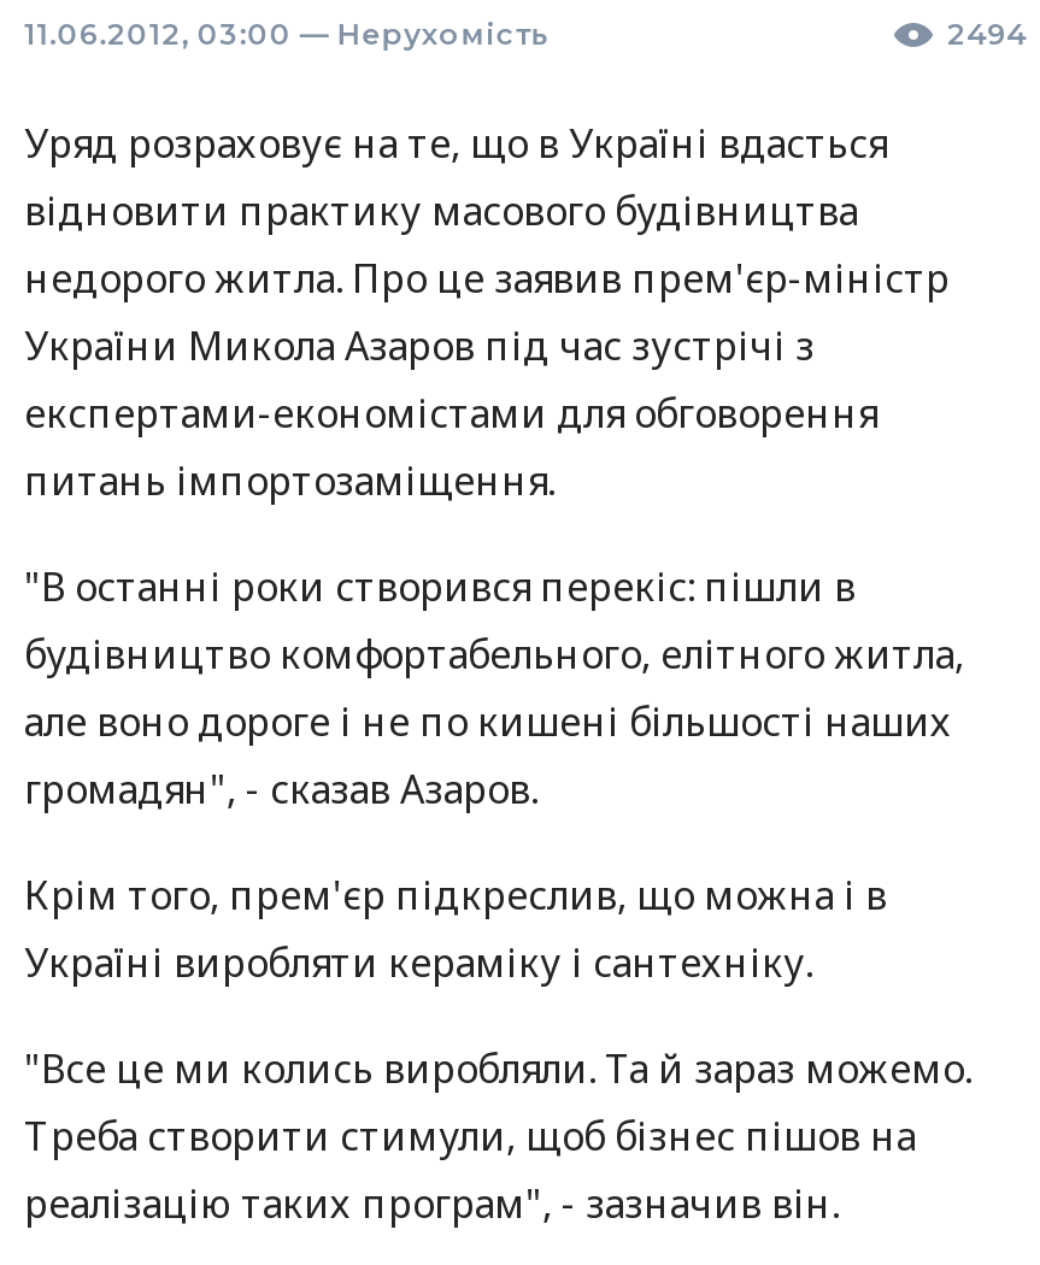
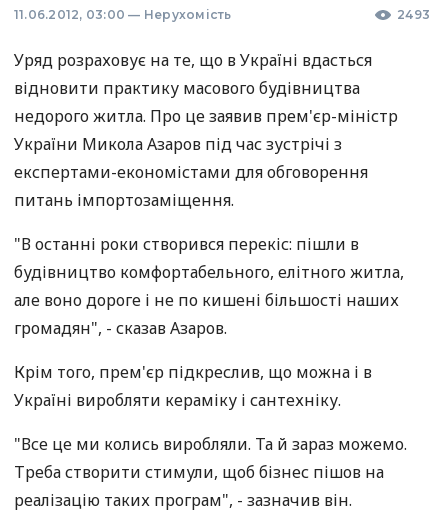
[947,16,1027,52] 2494 -> [397,7,430,22] 2493

